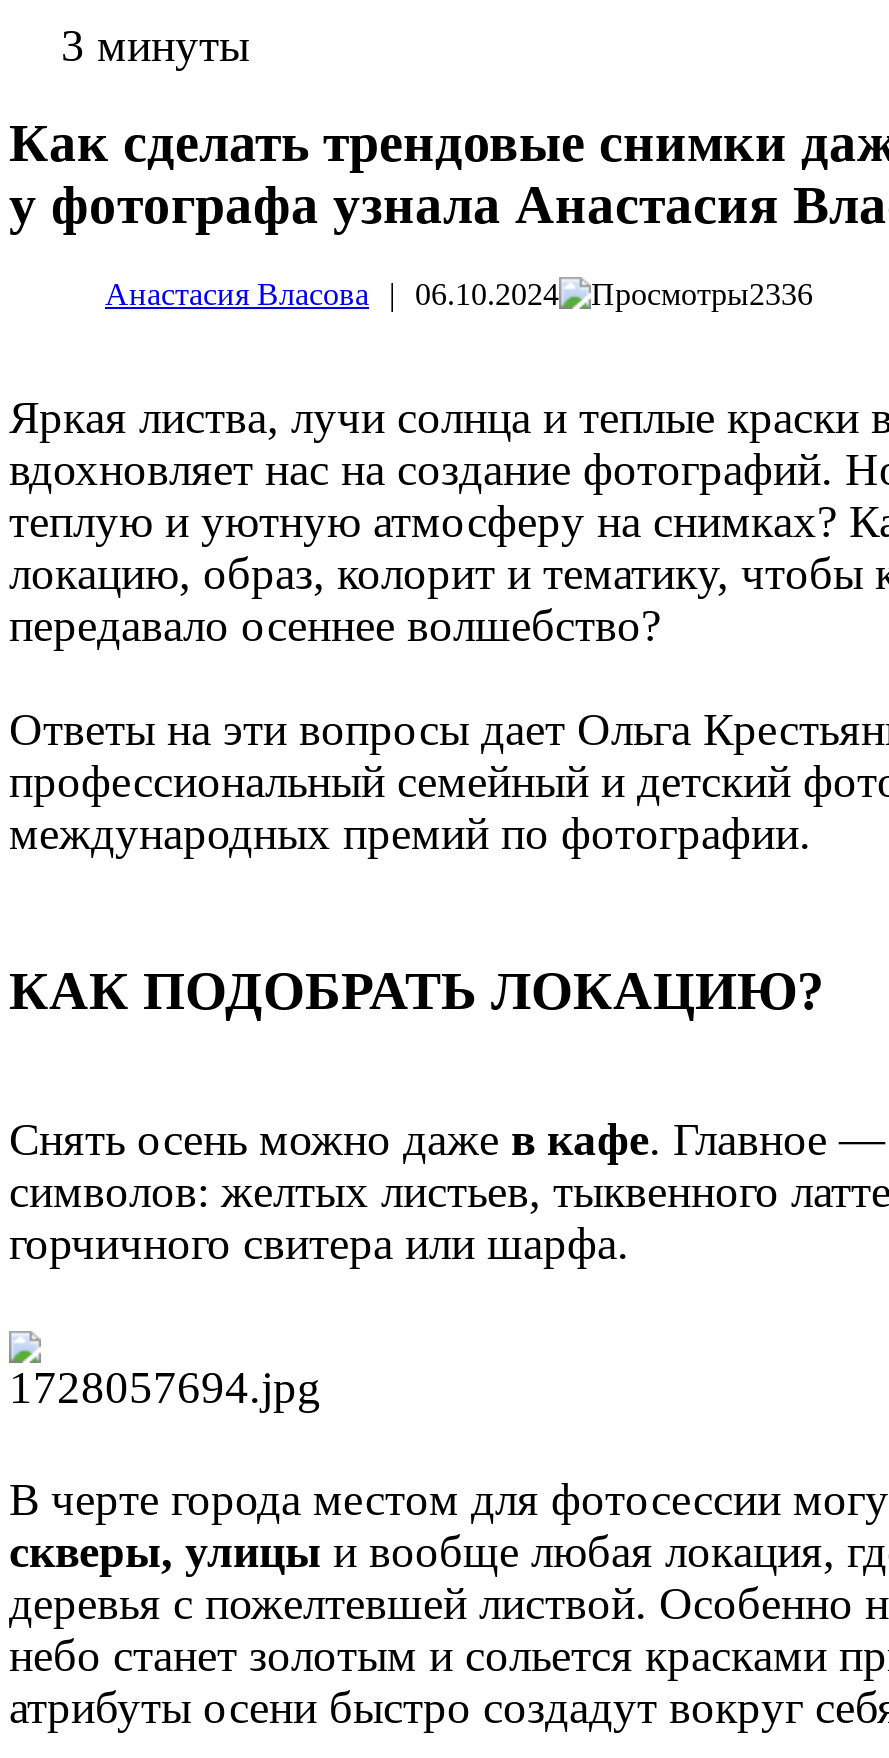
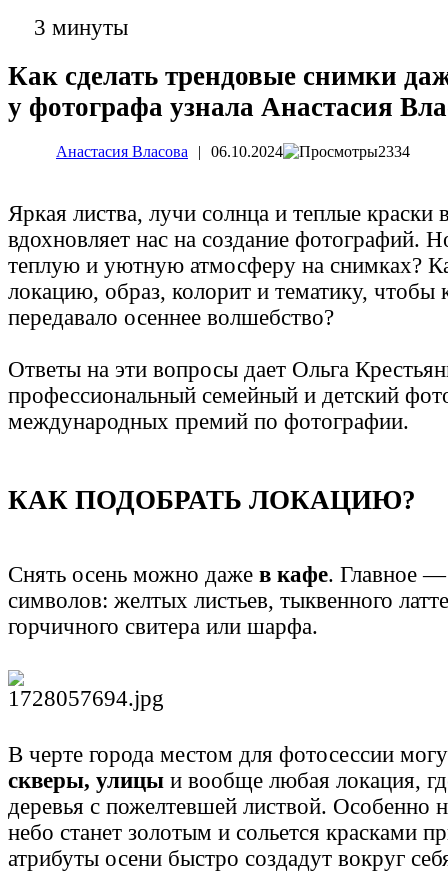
[749,276,813,310] 2336 -> [378,143,410,160] 2334

